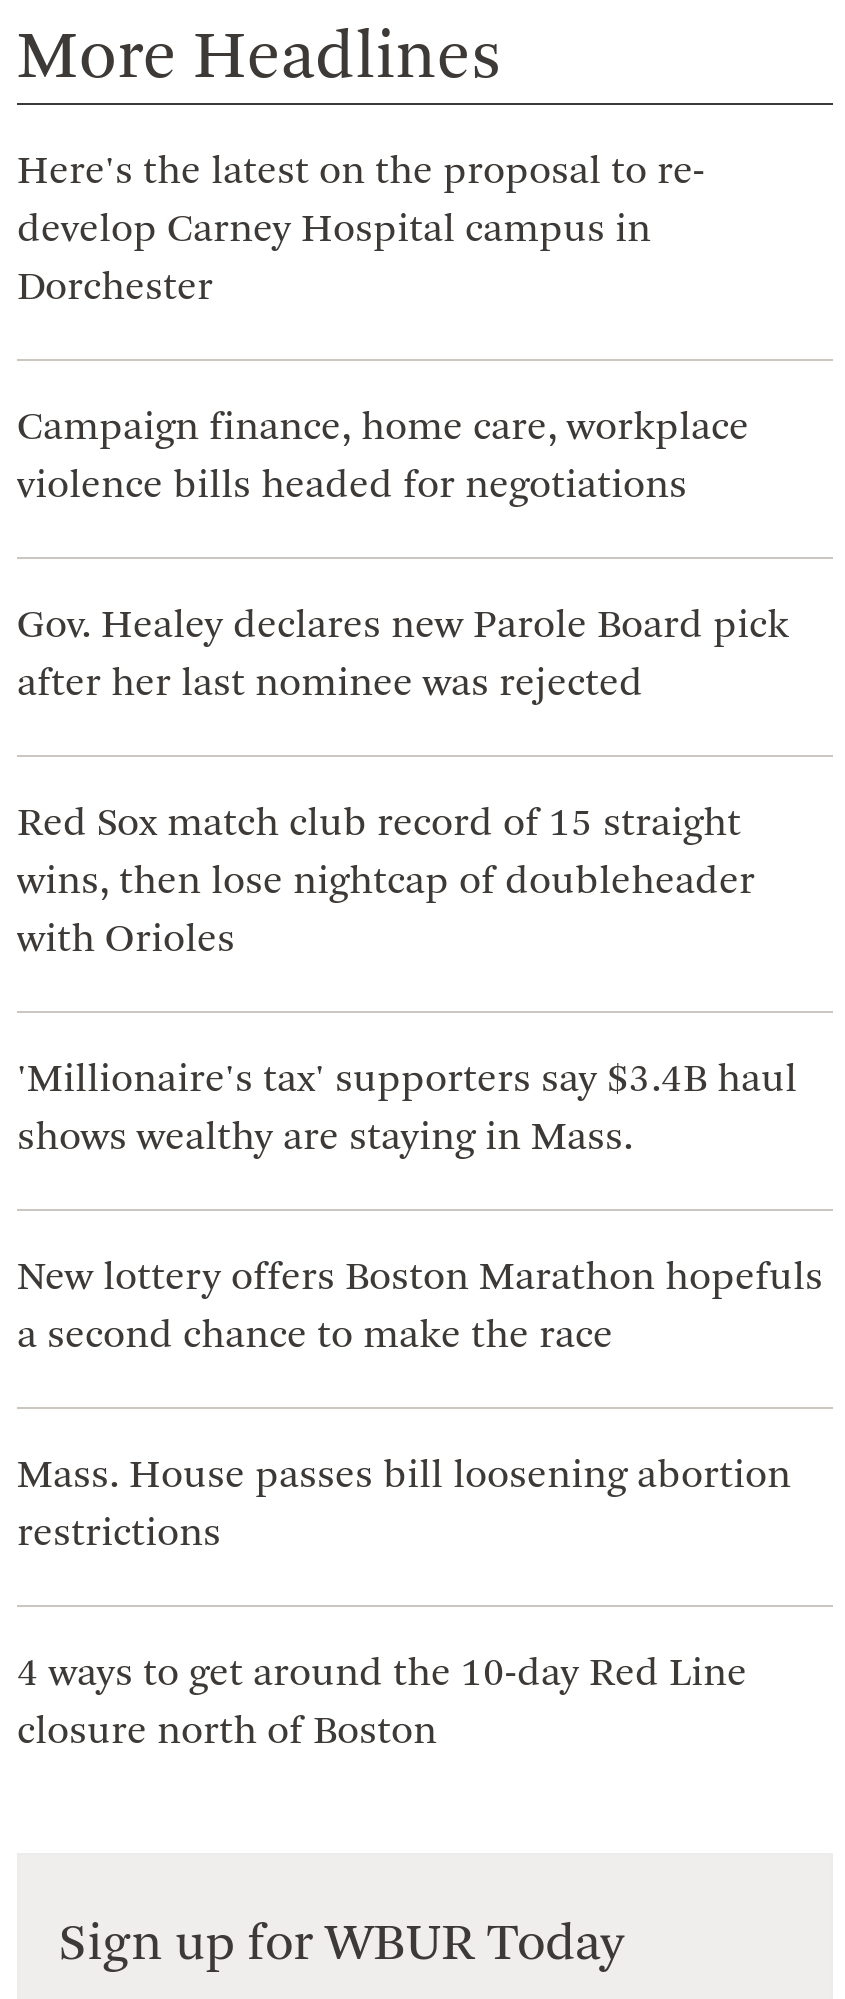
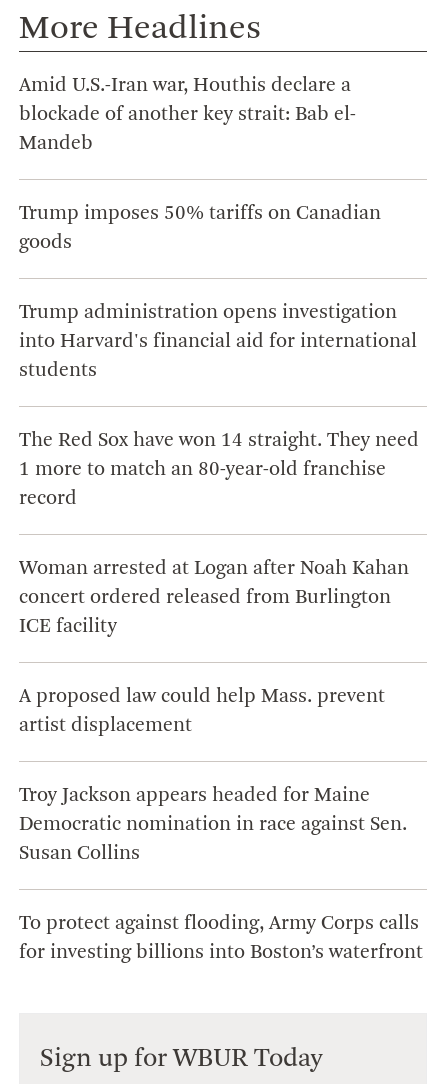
[17,152,705,308] Here's the latest on the proposal to re- | develop Carney Hospital campus in | Dorchester -> [19,75,356,153] Amid U.S.-Iran war, Houthis declare a | blockade of another key strait: Bab el- | Mandeb
[17,408,749,506] Campaign finance, home care, workplace | violence bills headed for negotiations -> [19,203,381,252] Trump imposes 50% tariffs on Canadian | goods
[17,606,789,704] Gov. Healey declares new Parole Board pick | after her last nominee was rejected -> [19,302,417,380] Trump administration opens investigation | into Harvard's financial aid for international | students
[17,804,755,960] Red Sox match club record of 15 straight | wins, then lose nightcap of doubleheader | with Orioles -> [19,430,419,508] The Red Sox have won 14 straight. They need | 1 more to match an 80-year-old franchise | record
[17,1060,797,1158] 'Millionaire's tax' supporters say $3.4B haul | shows wealthy are staying in Mass. -> [19,558,409,636] Woman arrested at Logan after Noah Kahan | concert ordered released from Burlington | ICE facility
[17,1258,823,1356] New lottery offers Boston Marathon hopefuls | a second chance to make the race -> [19,686,385,735] A proposed law could help Mass. prevent | artist displacement
[17,1456,791,1554] Mass. House passes bill loosening abortion | restrictions -> [19,785,407,863] Troy Jackson appears headed for Maine | Democratic nomination in race against Sen. | Susan Collins
[17,1654,747,1752] 4 ways to get around the 10-day Red Line | closure north of Boston -> [19,913,423,962] To protect against flooding, Army Corps calls | for investing billions into Boston’s waterfront

